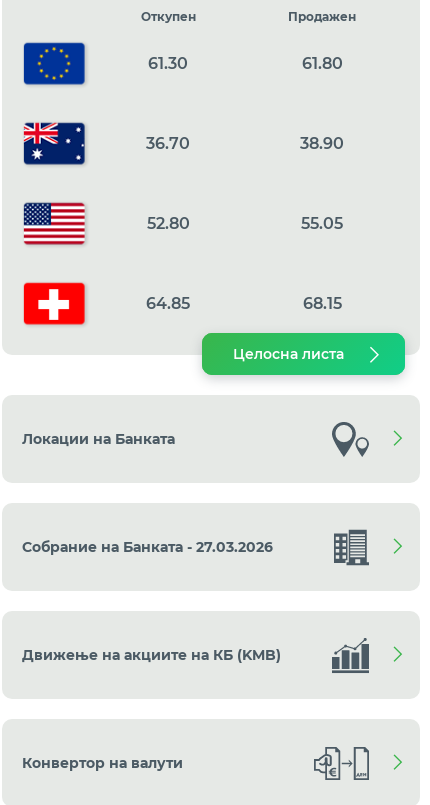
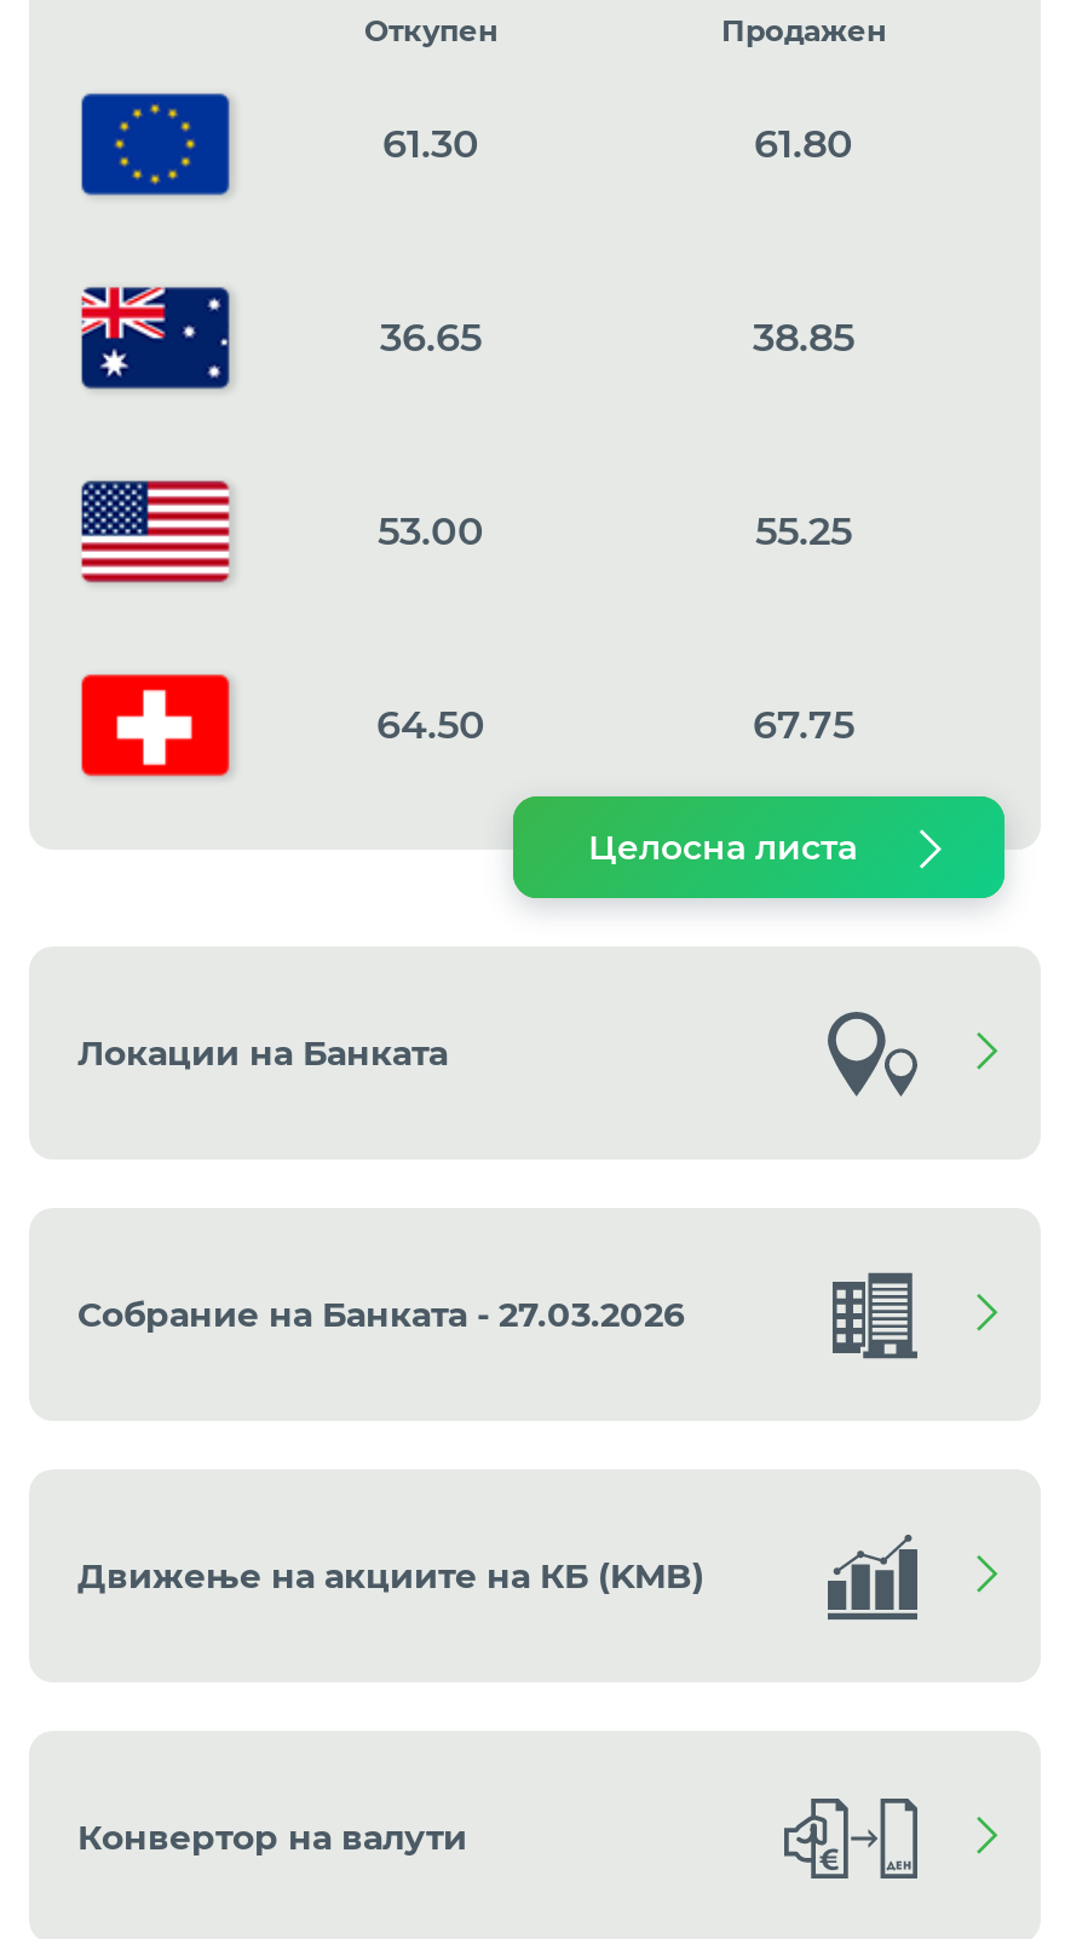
[146,134,190,153] 36.70 -> [380,315,482,361] 36.65
[300,134,344,153] 38.90 -> [753,315,854,361] 38.85
[146,214,189,233] 52.80 -> [378,508,484,554] 53.00
[301,214,343,233] 55.05 -> [755,508,852,554] 55.25
[146,294,190,313] 64.85 -> [376,702,485,748] 64.50
[302,294,341,313] 68.15 -> [753,702,854,748] 67.75

